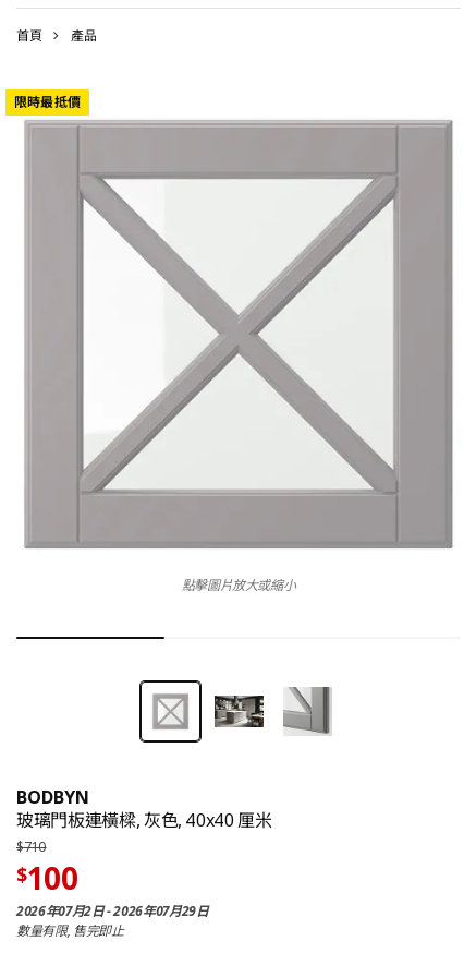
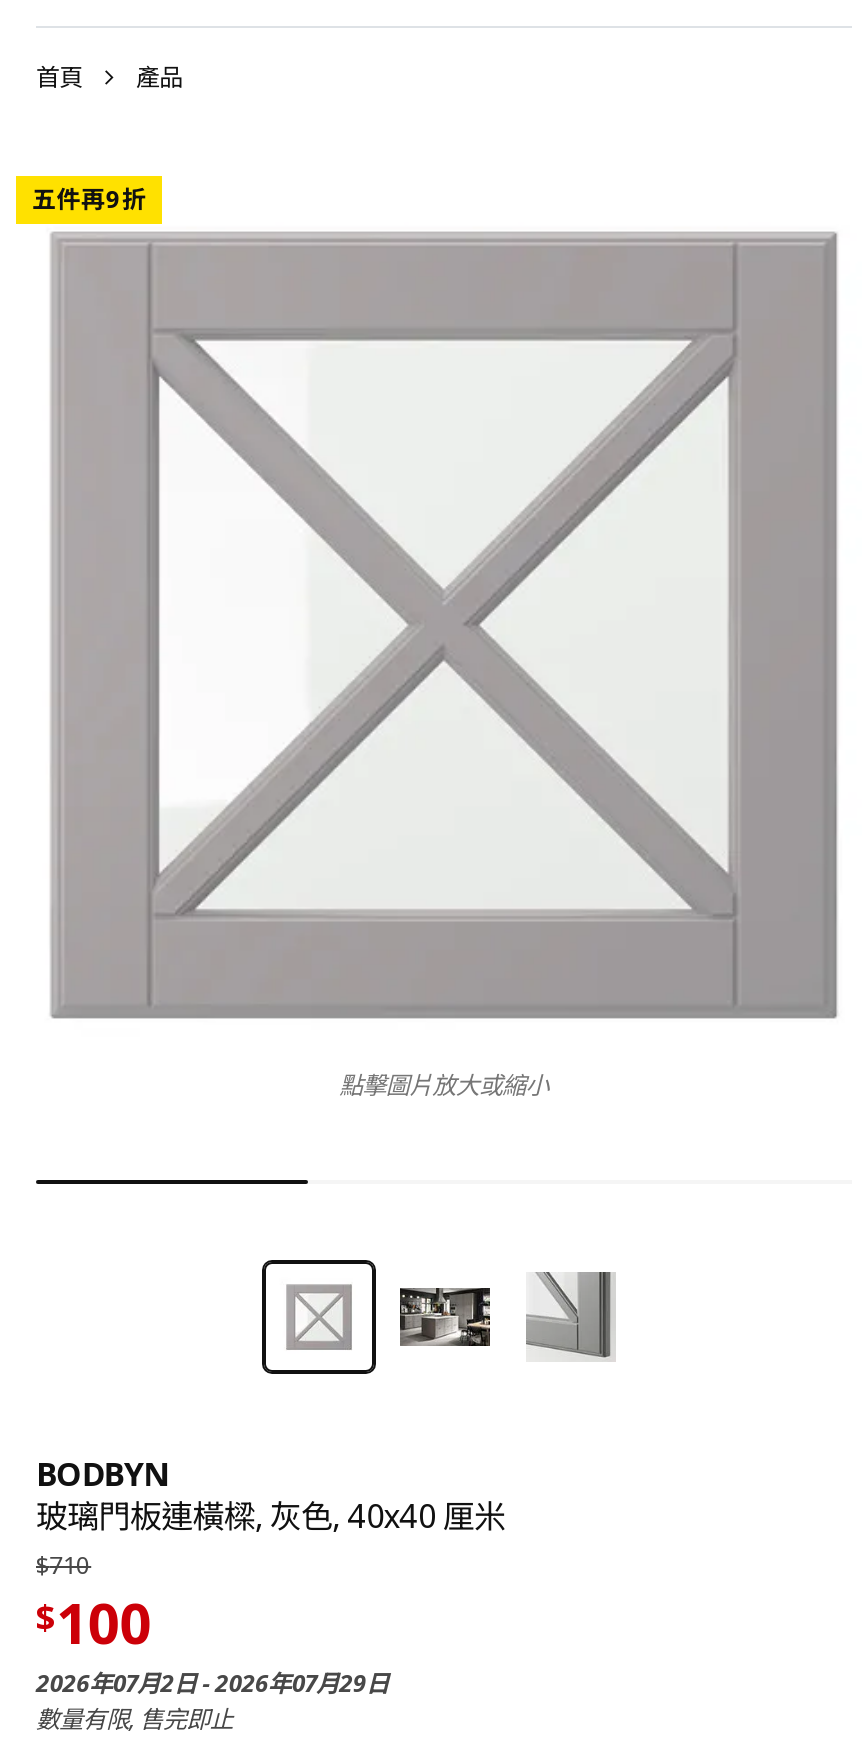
[14,93,81,112] 限時最抵價 -> [32,183,146,217] 五件再9折

